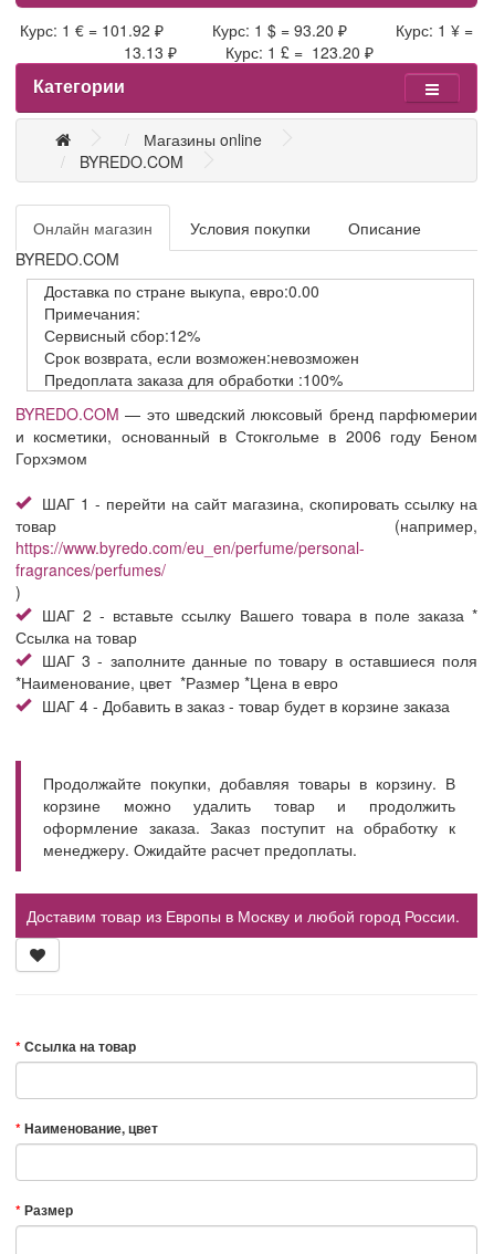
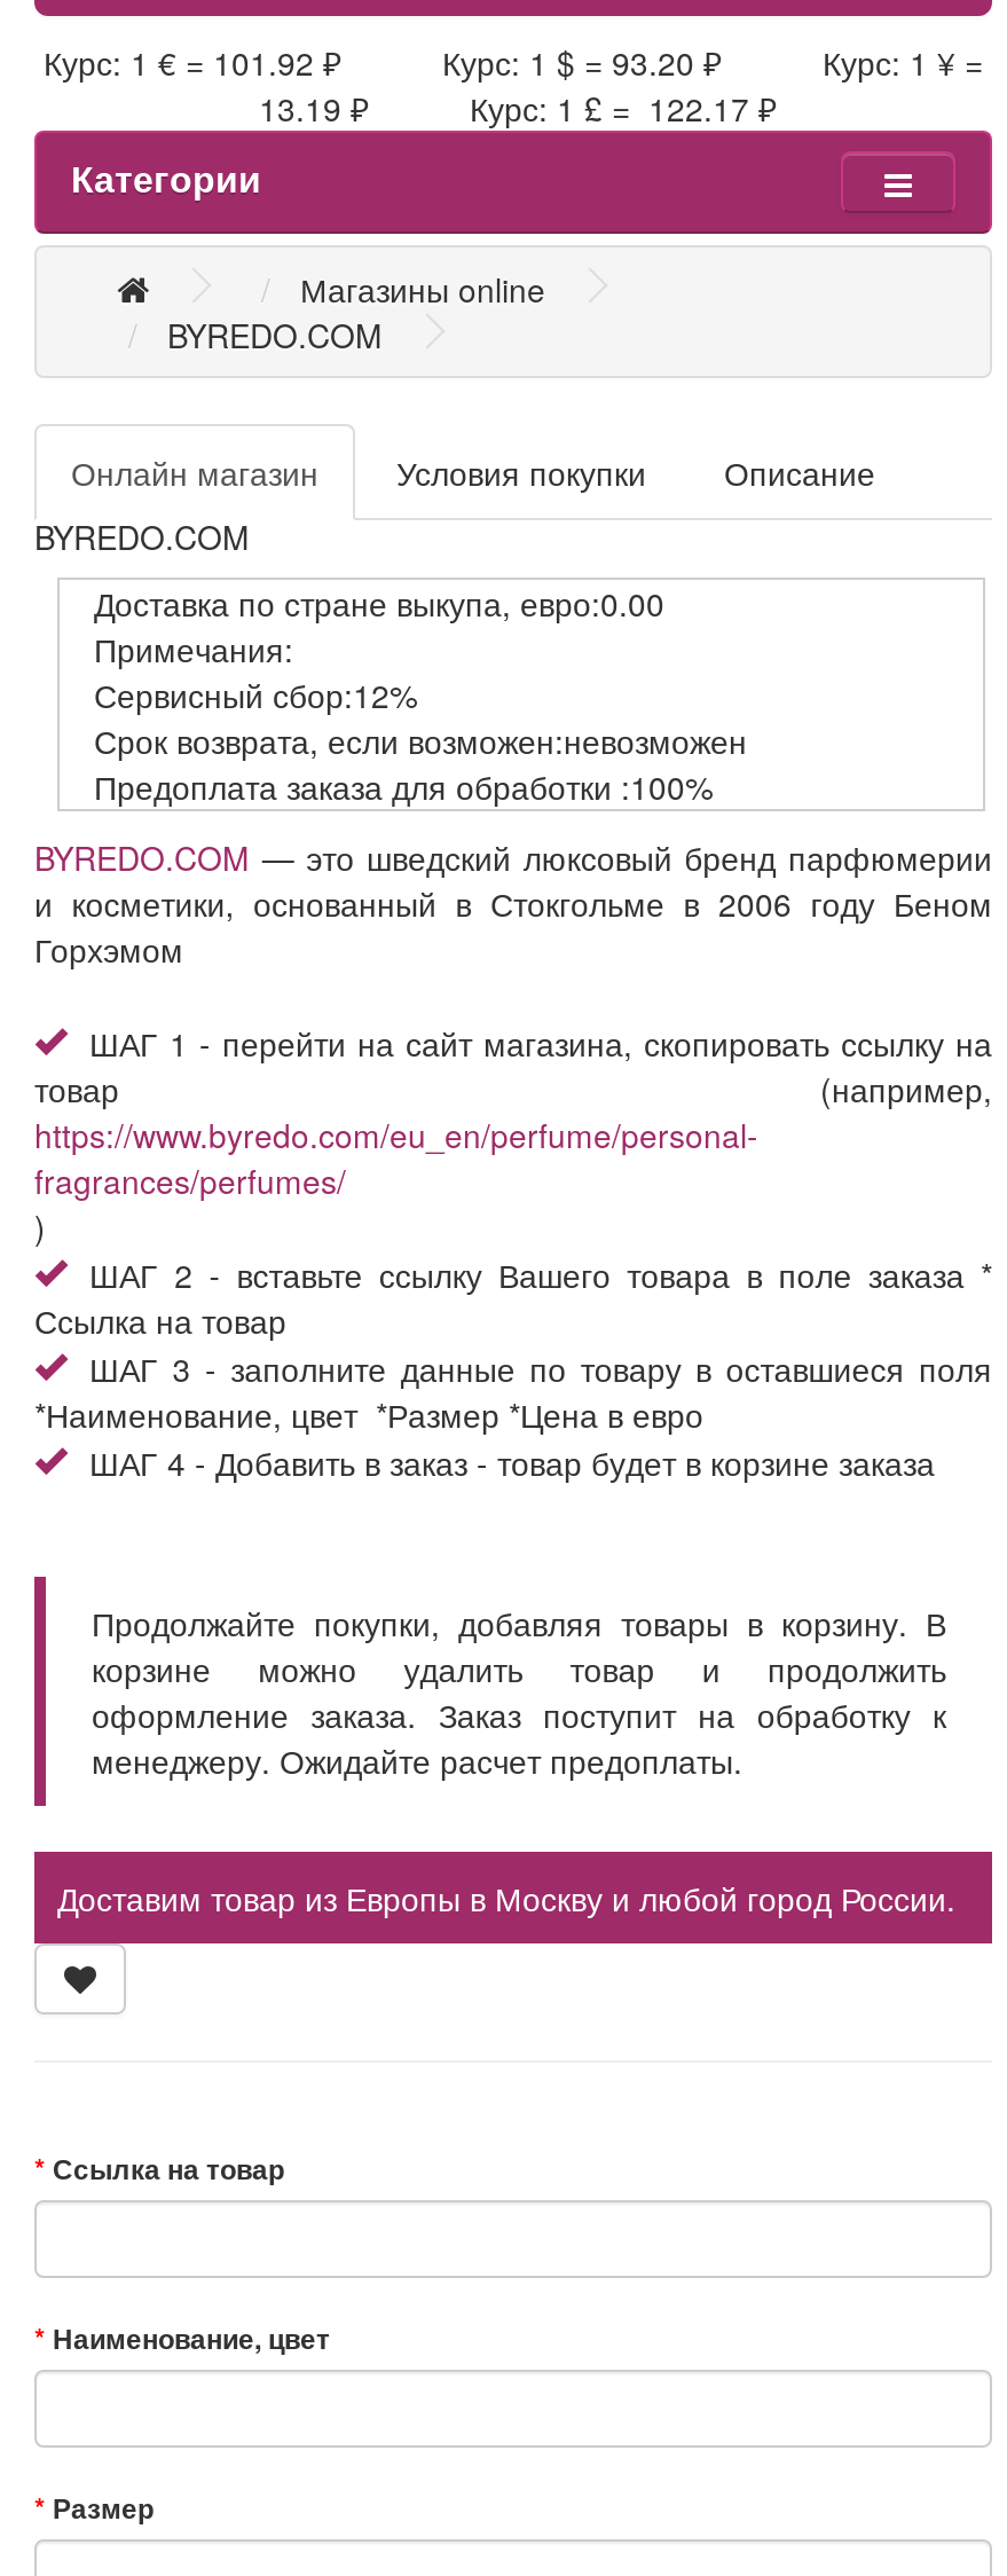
[119,41,374,63] 13.13 ₽ Курс: 1 £ = 123.20 ₽ -> [250,85,777,131] 13.19 ₽ Курс: 1 £ = 122.17 ₽

